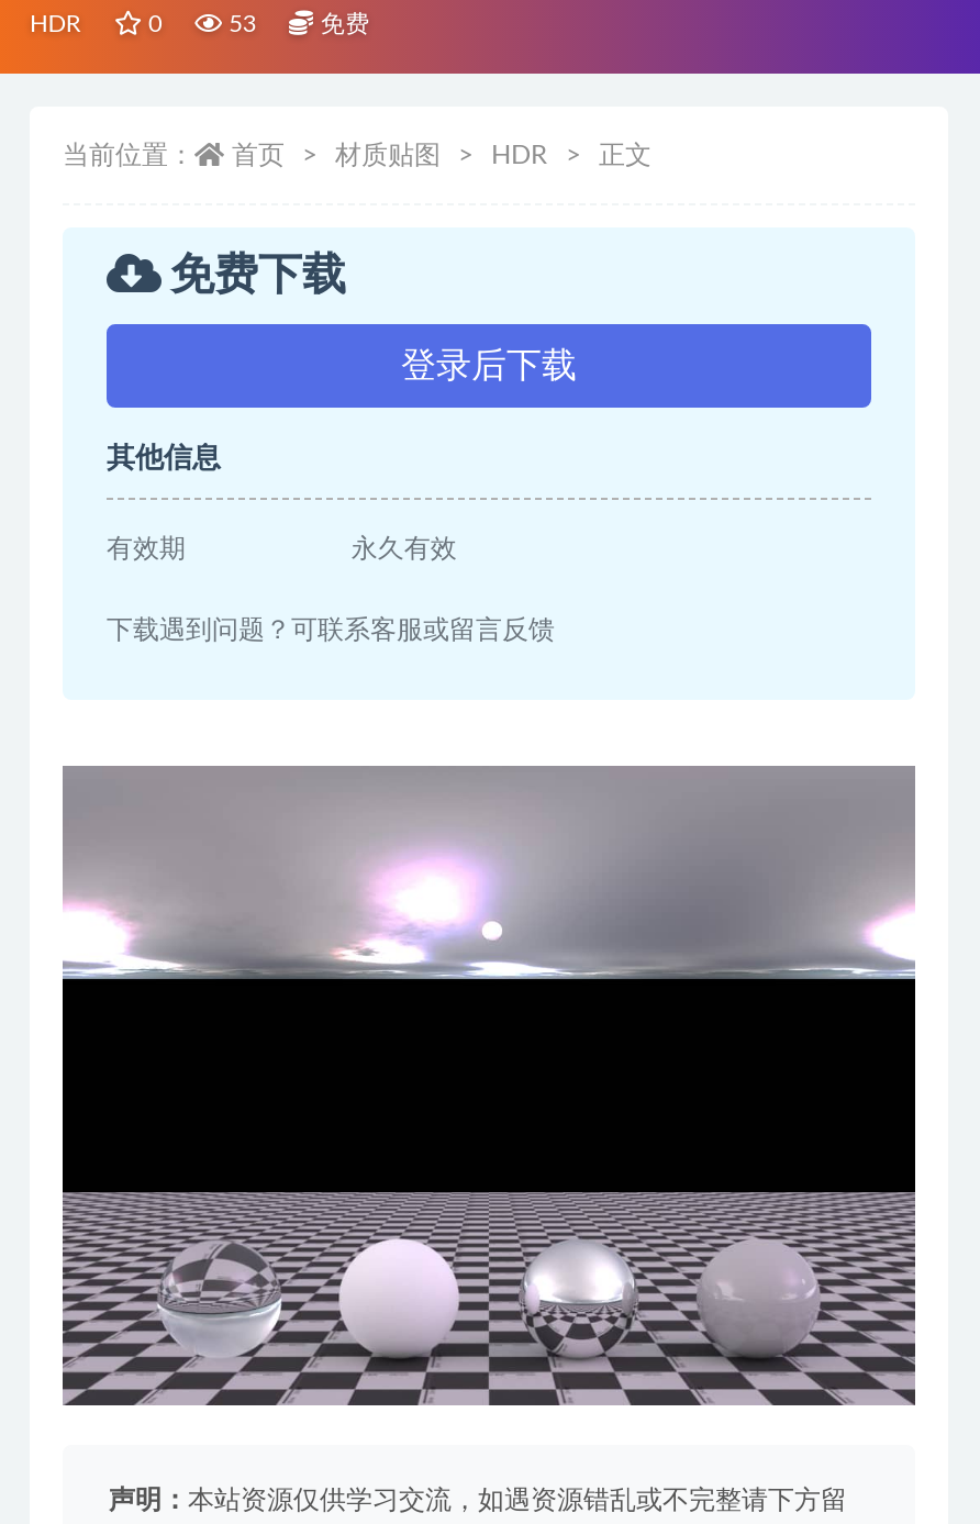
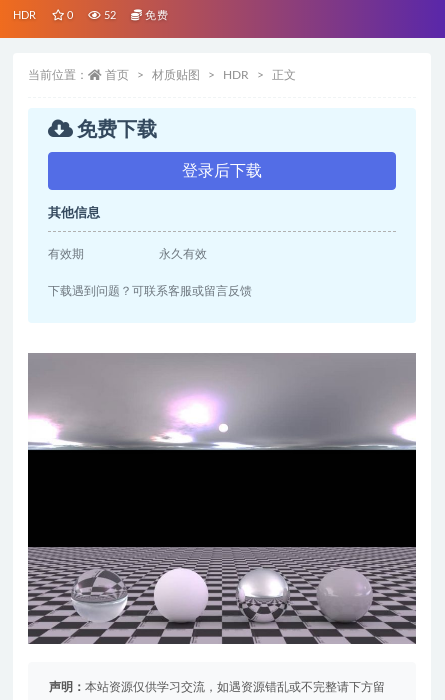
[222,12,256,36] 53 -> [100,10,116,21] 52

